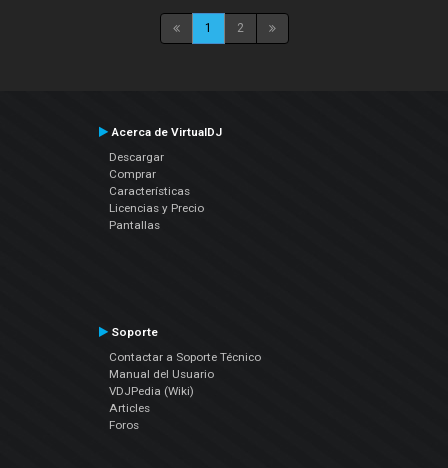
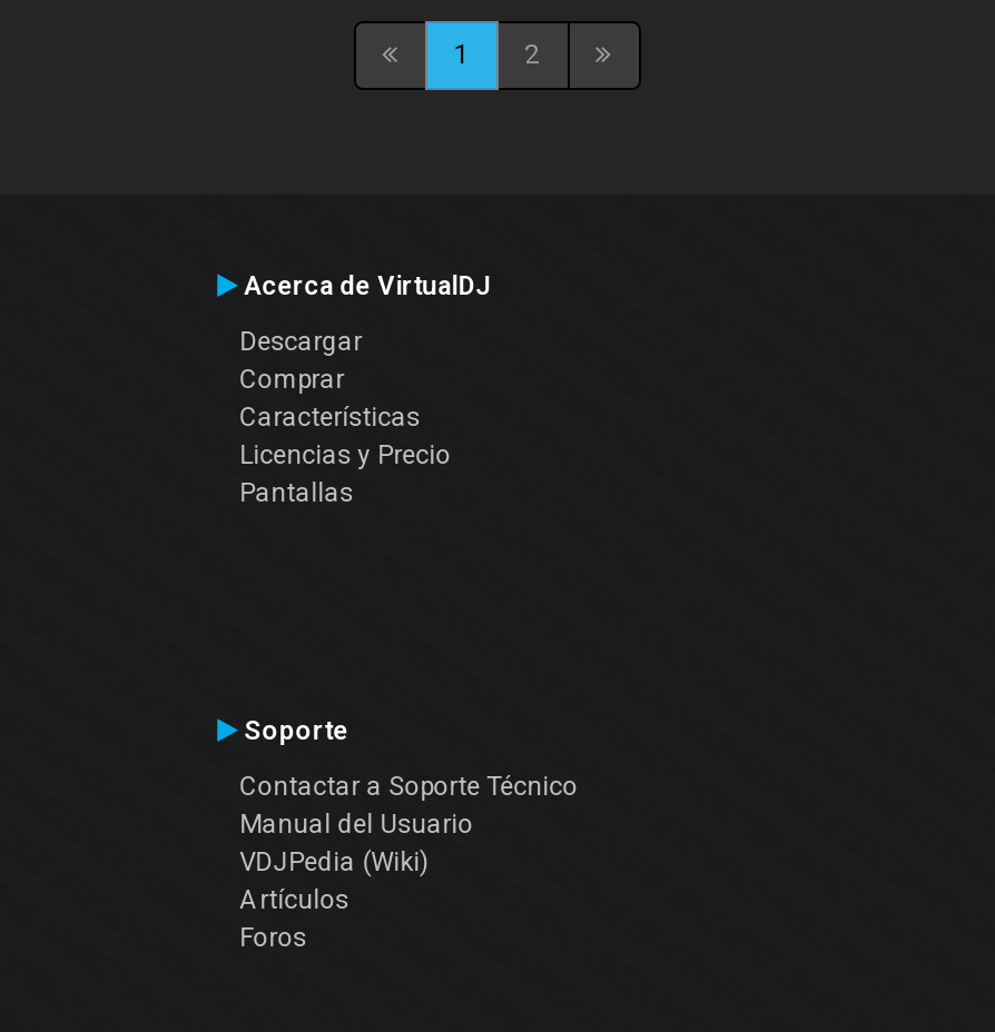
[109,401,150,415] Articles -> [240,885,349,916] Artículos

